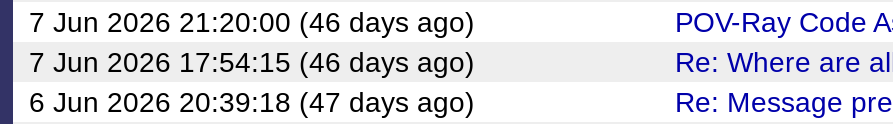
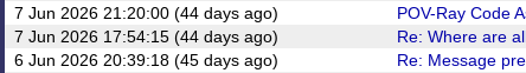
[29,6,475,38] 7 Jun 2026 21:20:00 (46 days ago) -> [14,4,278,22] 7 Jun 2026 21:20:00 (44 days ago)
[29,46,475,78] 7 Jun 2026 17:54:15 (46 days ago) -> [14,27,278,46] 7 Jun 2026 17:54:15 (44 days ago)
[29,86,475,118] 6 Jun 2026 20:39:18 (47 days ago) -> [14,51,278,69] 6 Jun 2026 20:39:18 (45 days ago)

